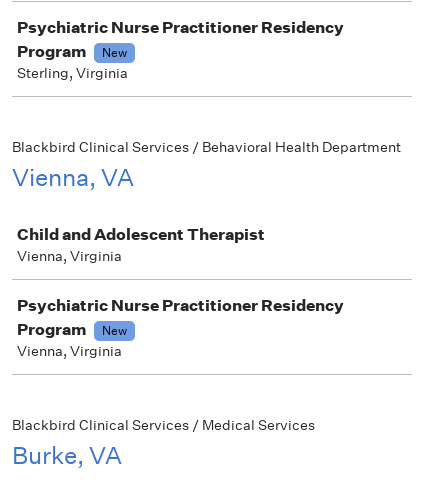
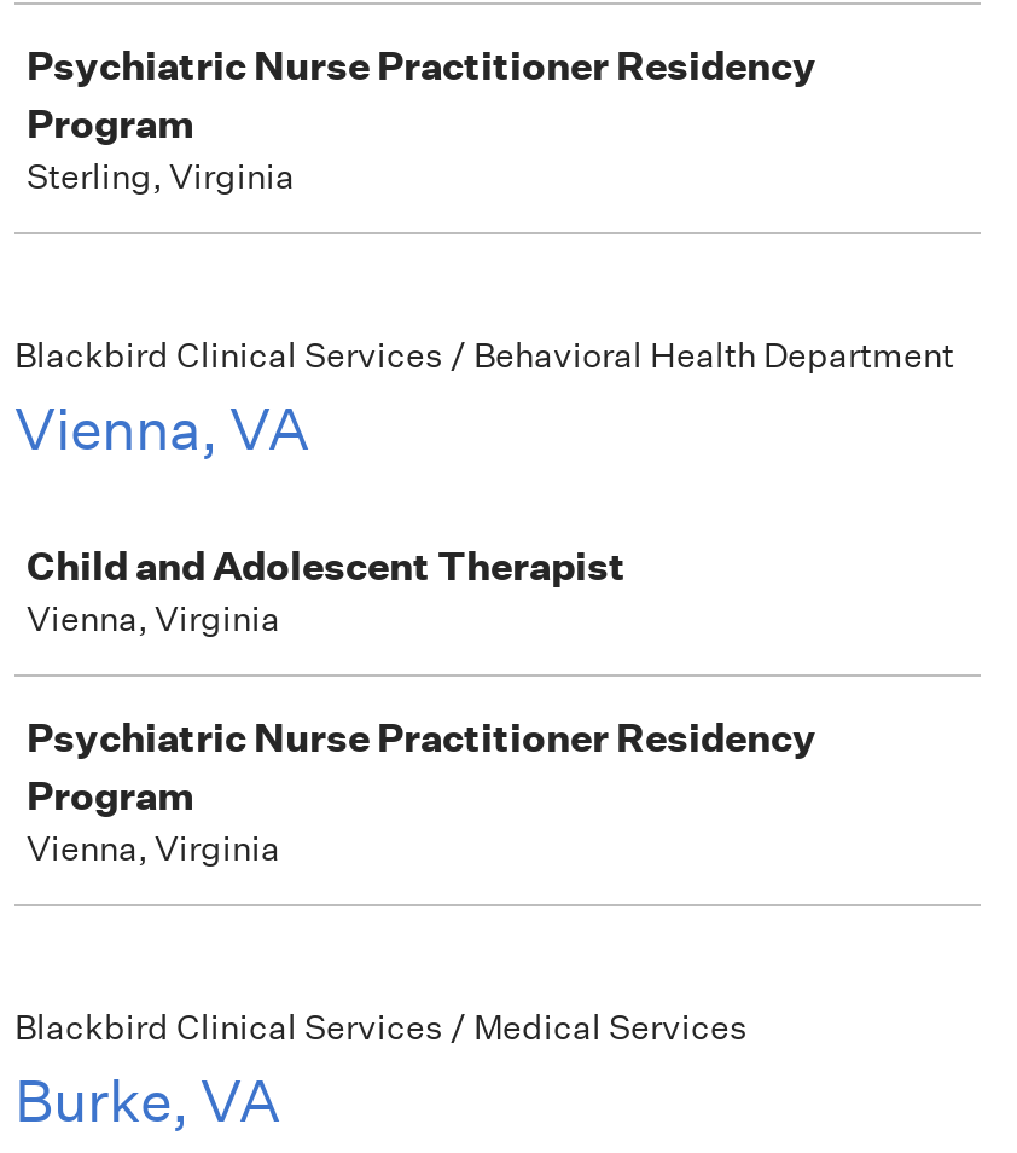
[102,44,127,61] New -> none
[102,322,127,339] New -> none

